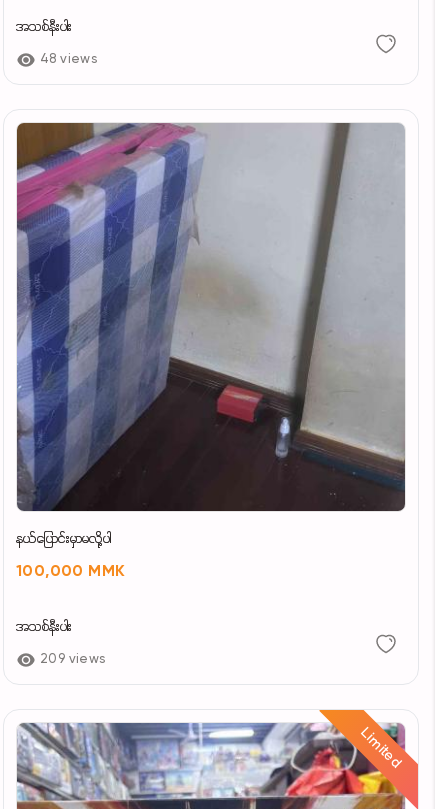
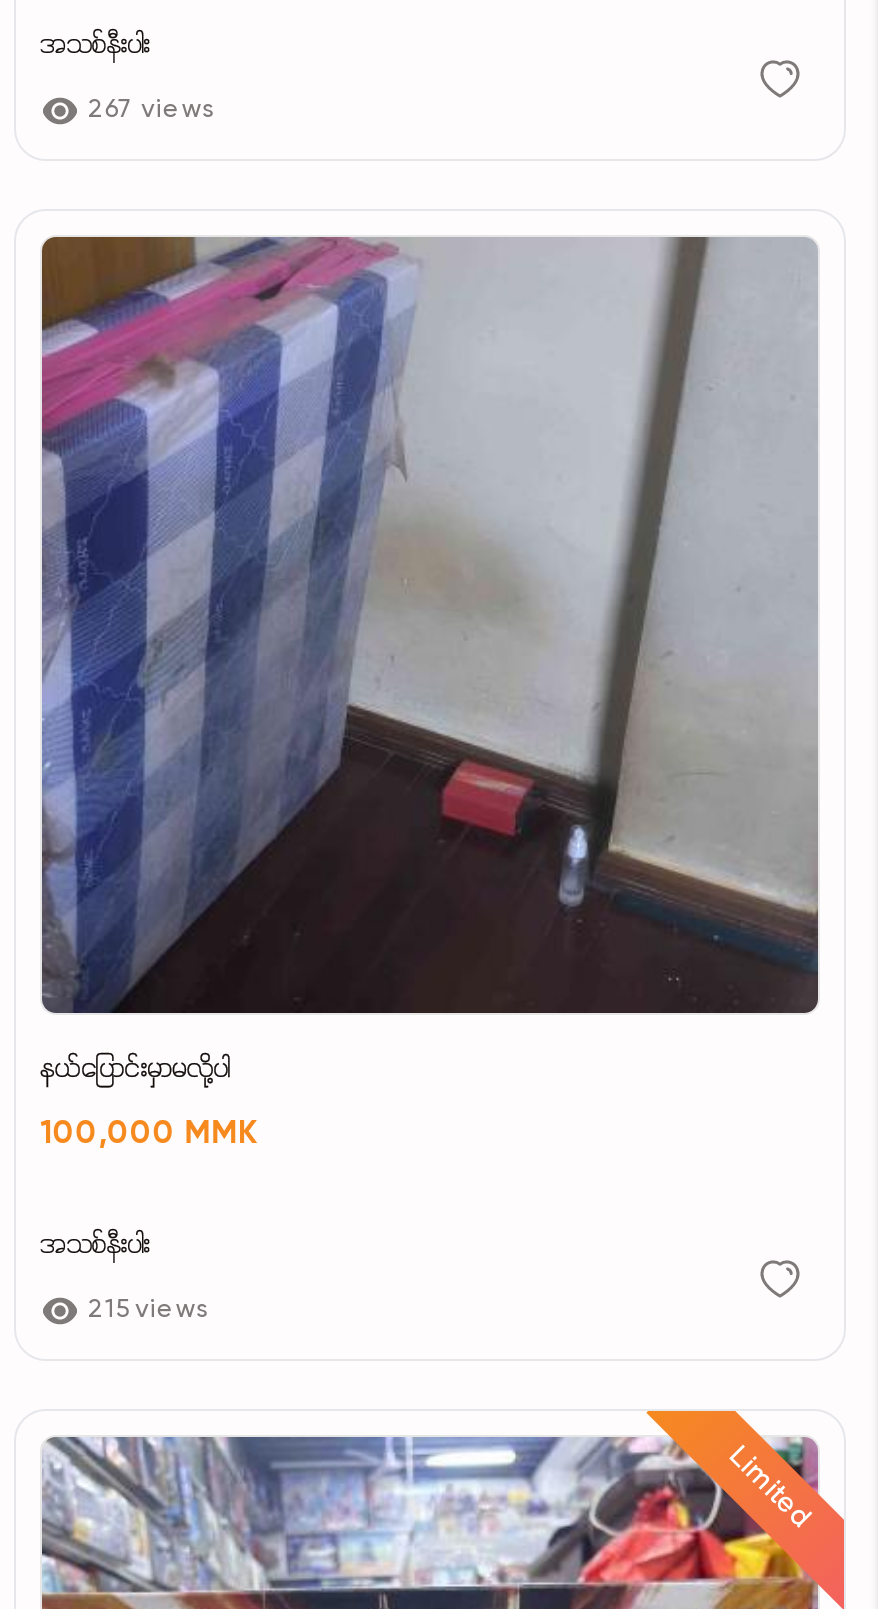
[40,53,97,66] 48 views -> [88,98,215,124] 267 views
[40,653,106,666] 209 views -> [88,1298,209,1324] 215 views

